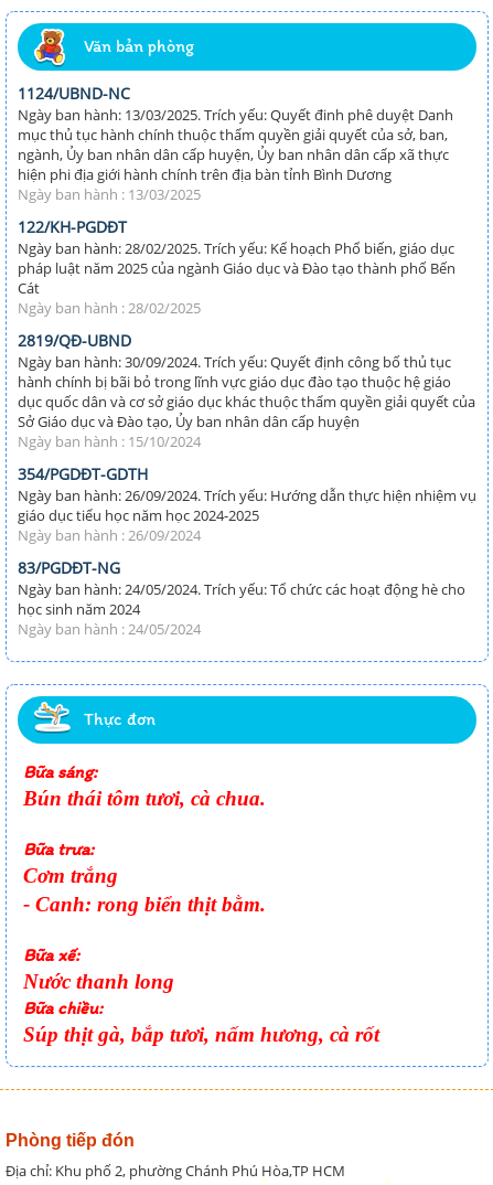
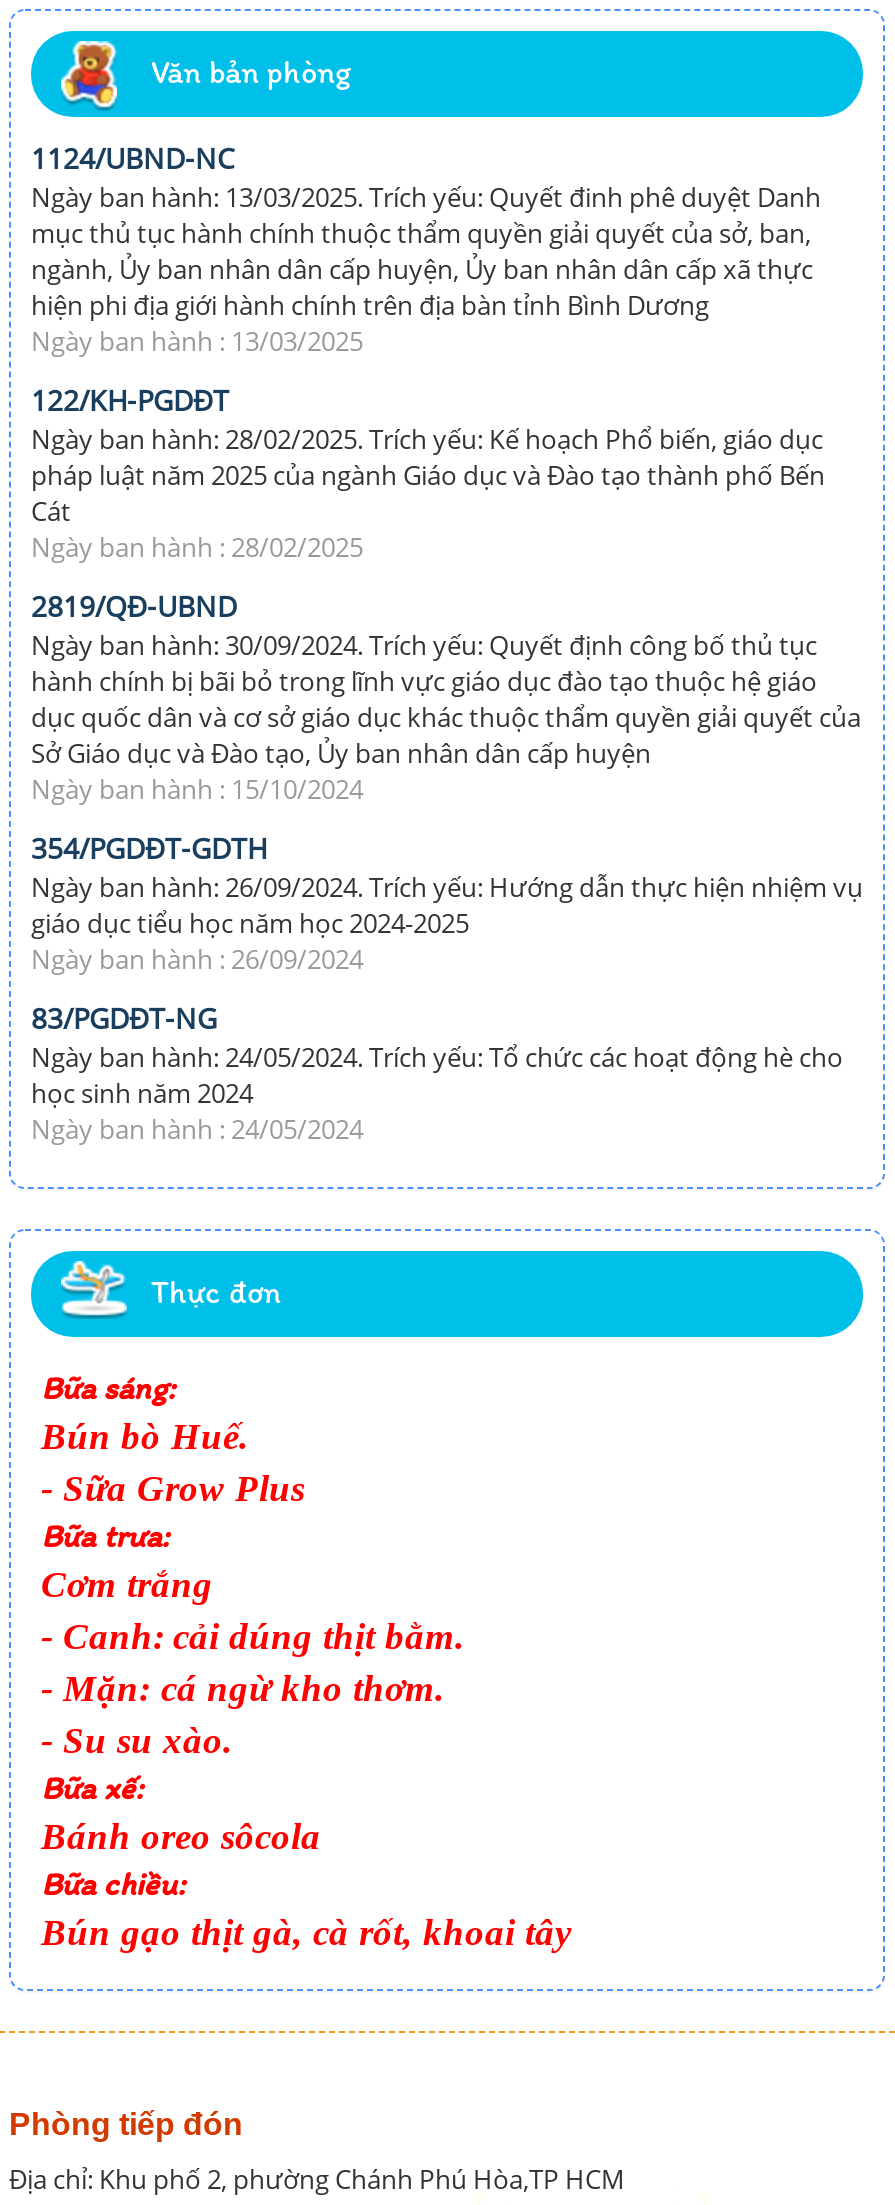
[23,787,266,810] Bún thái tôm tươi, cà chua. -> [41,1415,305,1509] Bún bò Huế. | - Sữa Grow Plus
[23,893,266,916] - Canh: rong biển thịt bằm. -> [41,1615,465,1761] - Canh: cải dúng thịt bằm. | - Mặn: cá ngừ kho thơm. | - Su su xào.
[23,970,174,993] Nước thanh long -> [41,1815,321,1857] Bánh oreo sôcola
[23,1023,379,1046] Súp thịt gà, bắp tươi, nấm hương, cà rốt -> [41,1911,571,1953] Bún gạo thịt gà, cà rốt, khoai tây

